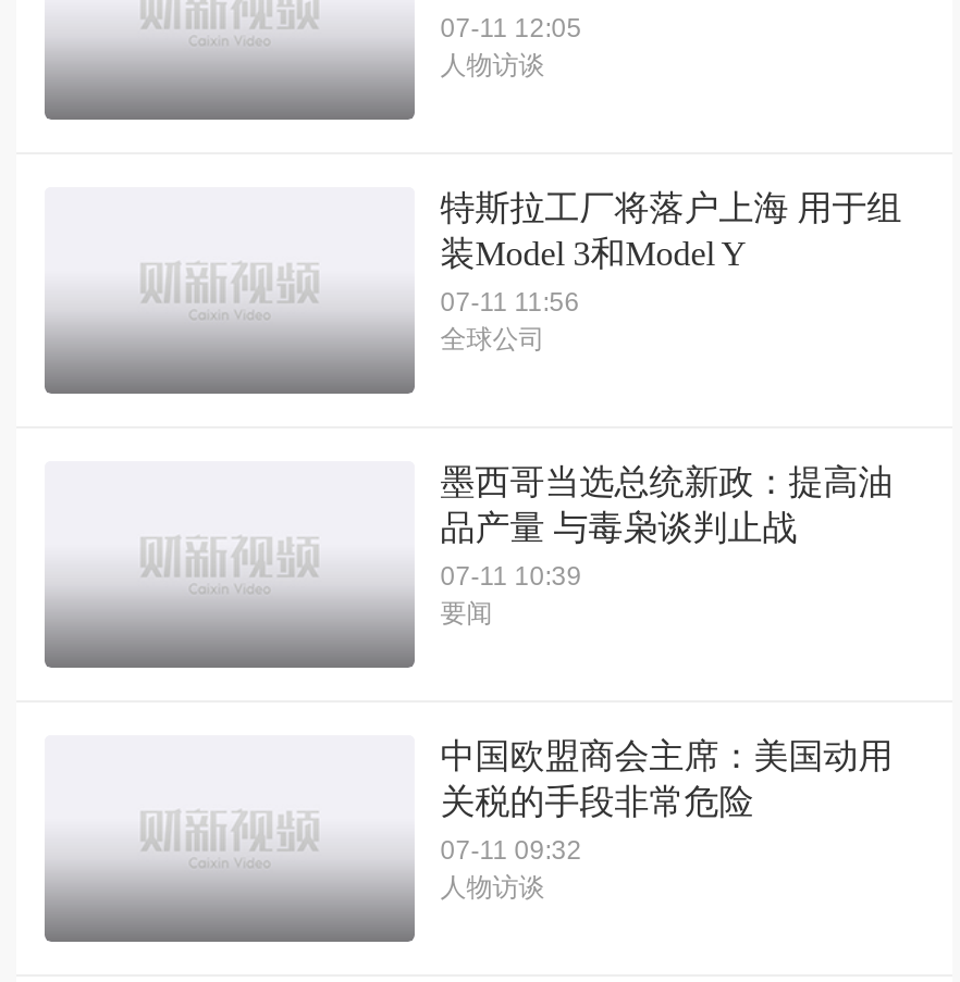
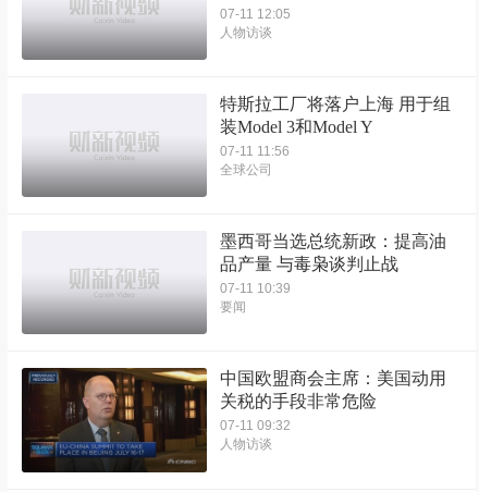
[42,735,417,944] [image] -> [21,367,208,473] [image]

